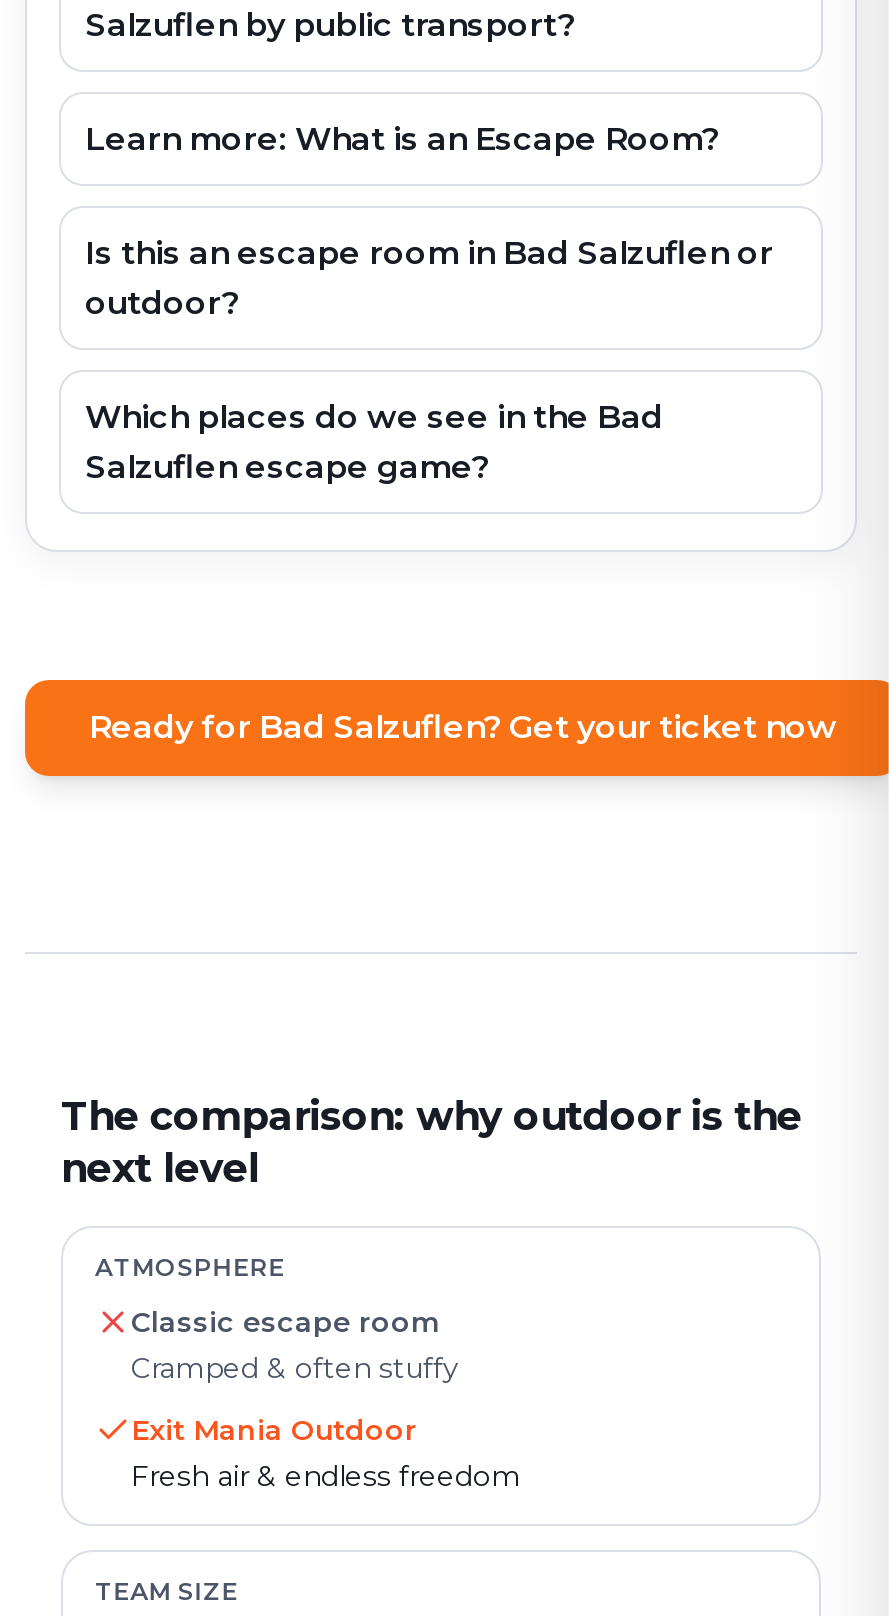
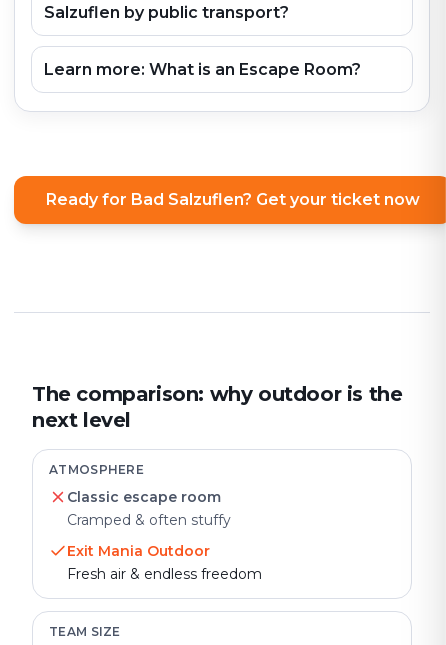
[85,234,773,486] Is this an escape room in Bad Salzuflen or | outdoor? | Which places do we see in the Bad | Salzuflen escape game? -> none

